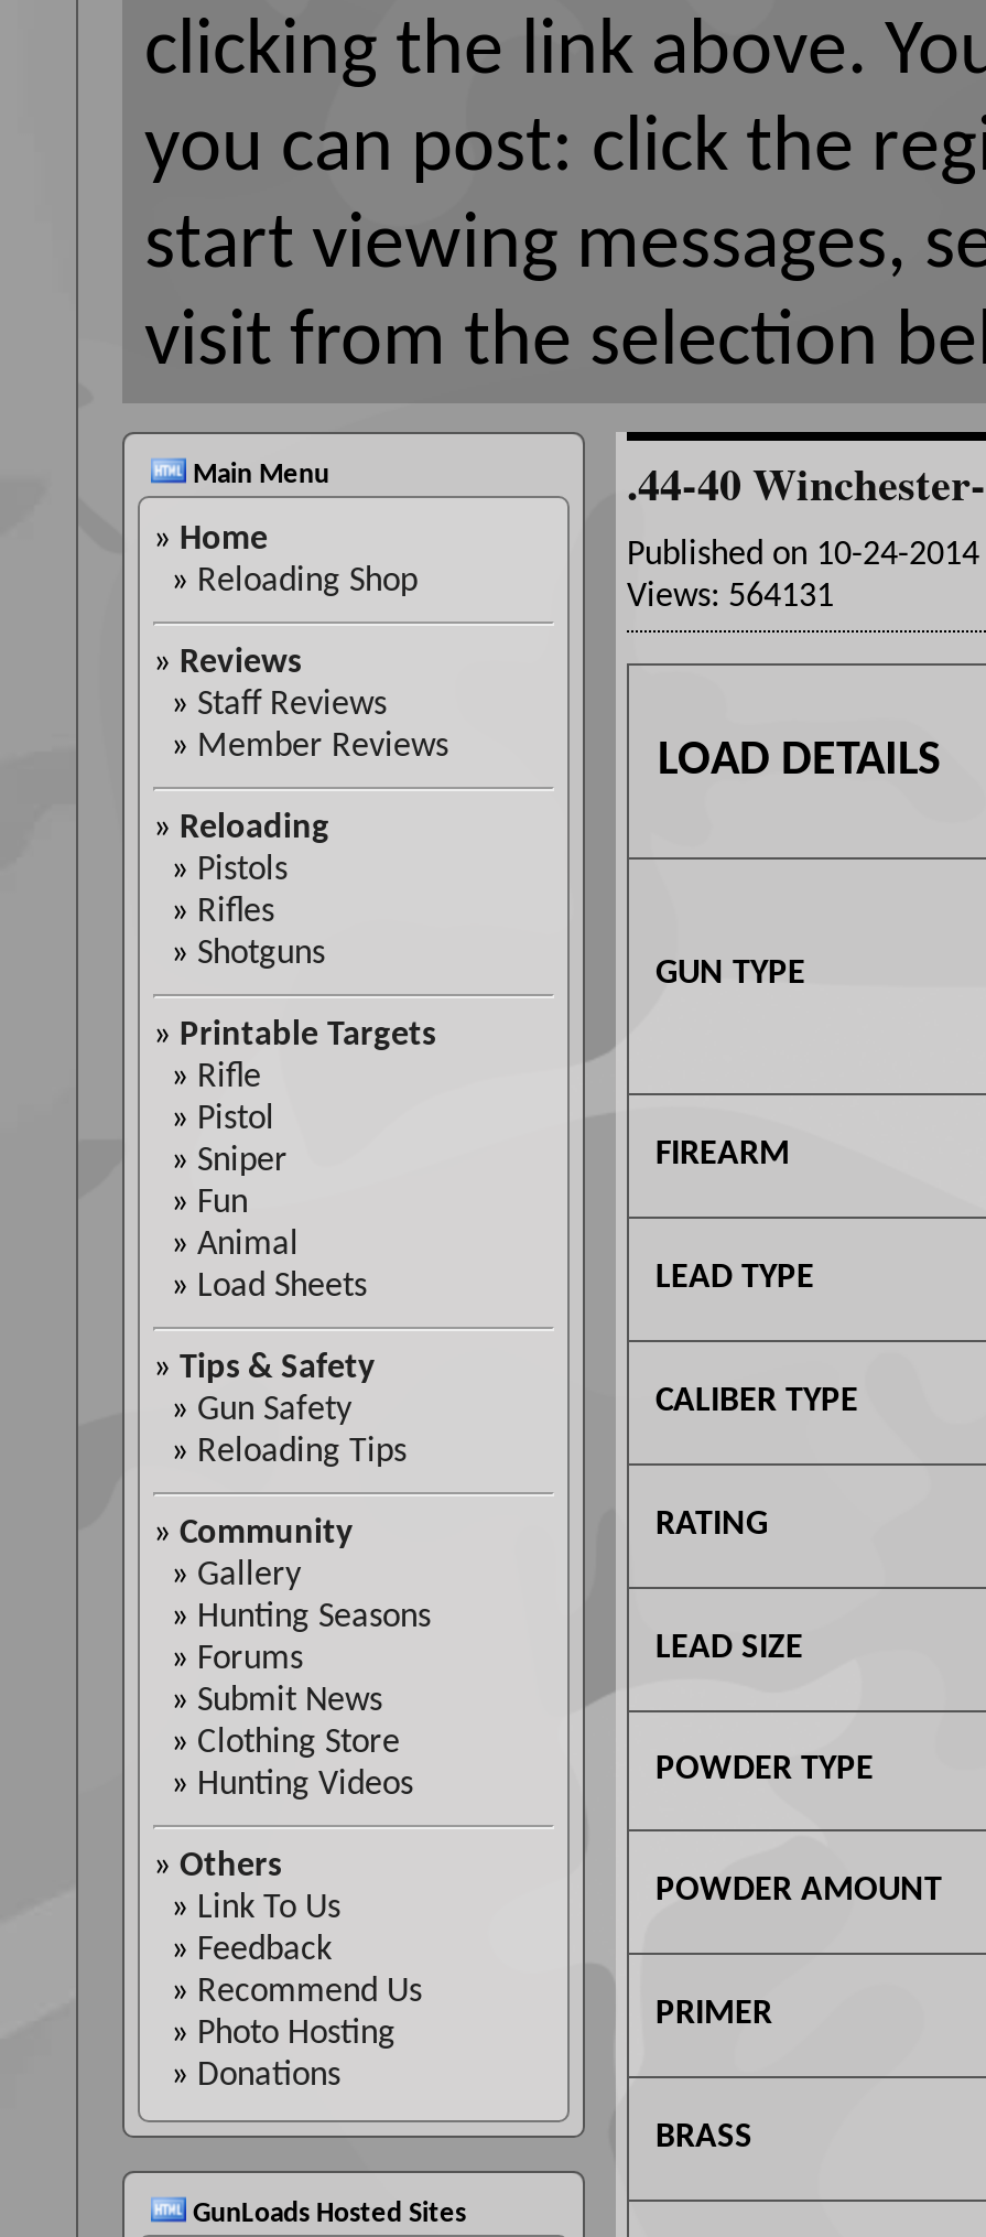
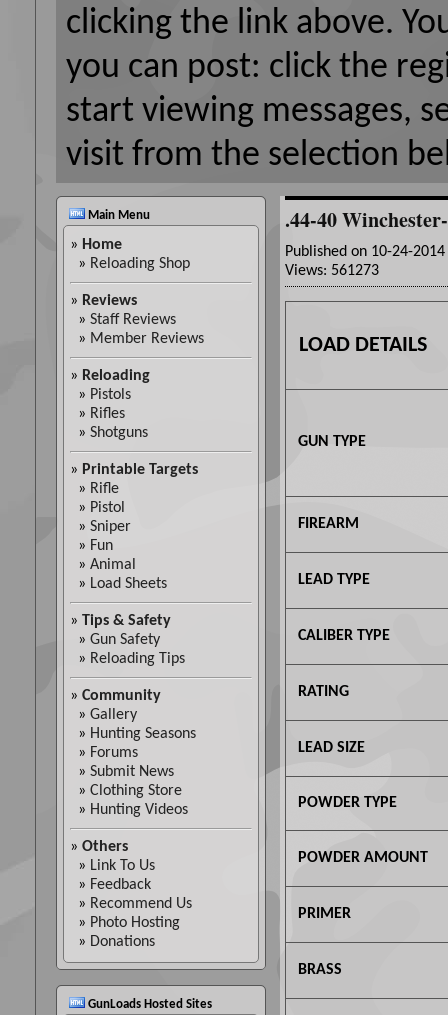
[627,580,852,615] Views: 564131 -> [285,263,387,279] Views: 561273

